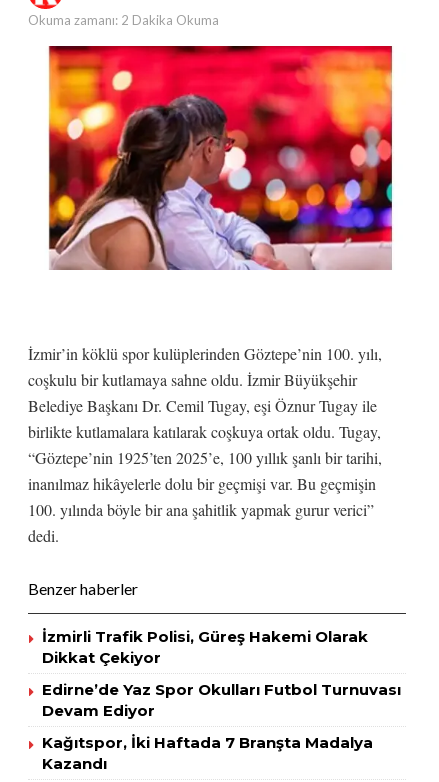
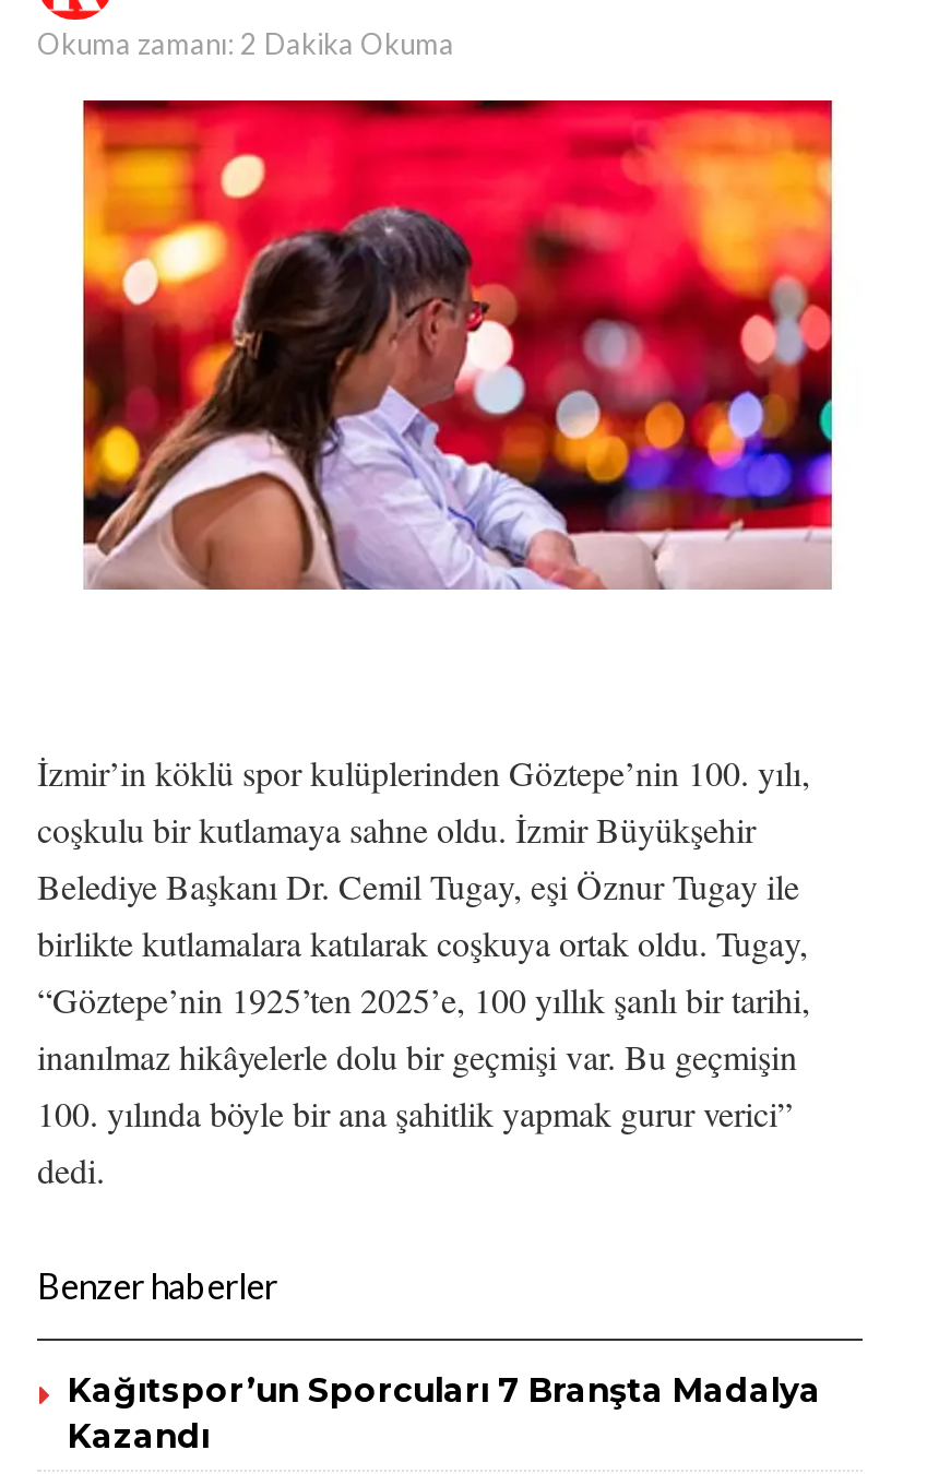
[42,627,401,752] İzmirli Trafik Polisi, Güreş Hakemi Olarak | Dikkat Çekiyor | Edirne’de Yaz Spor Okulları Futbol Turnuvası | Devam Ediyor | Kağıtspor, İki Haftada 7 Branşta Madalya -> [68,1369,821,1410] Kağıtspor’un Sporcuları 7 Branşta Madalya

